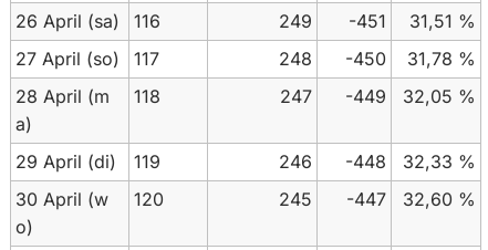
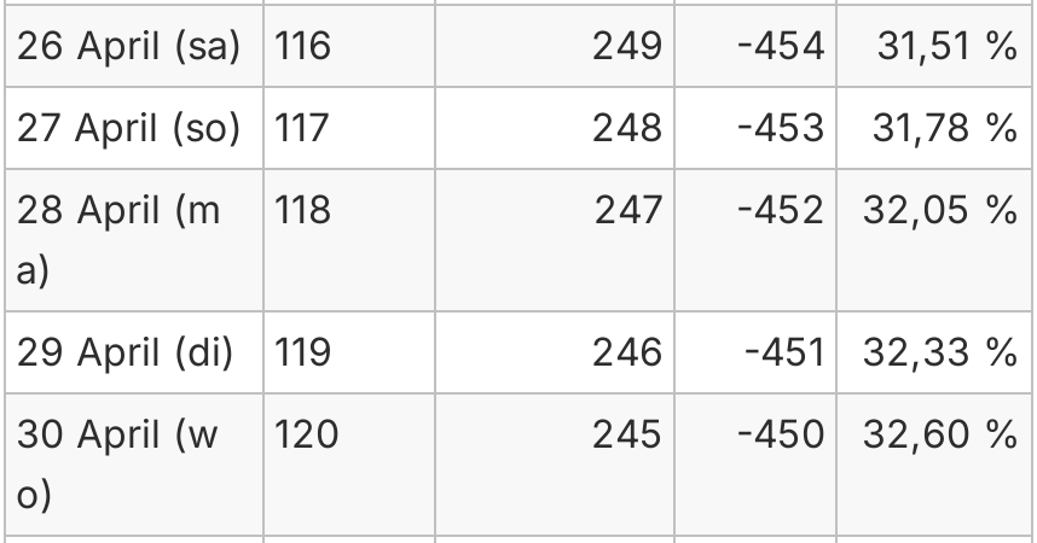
[279,10,476,32] 249 -451 31,51 % -> [591,21,1021,69] 249 -454 31,51 %
[279,48,476,70] 248 -450 31,78 % -> [591,103,1021,151] 248 -453 31,78 %
[280,85,476,107] 247 -449 32,05 % -> [593,185,1021,233] 247 -452 32,05 %
[279,150,476,173] 246 -448 32,33 % -> [591,327,1021,375] 246 -451 32,33 %
[279,188,476,210] 245 -447 32,60 % -> [591,409,1021,457] 245 -450 32,60 %

